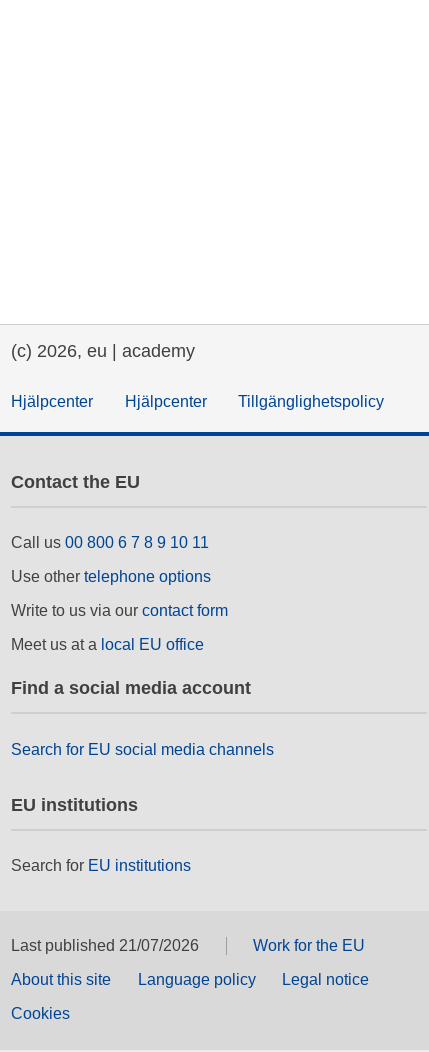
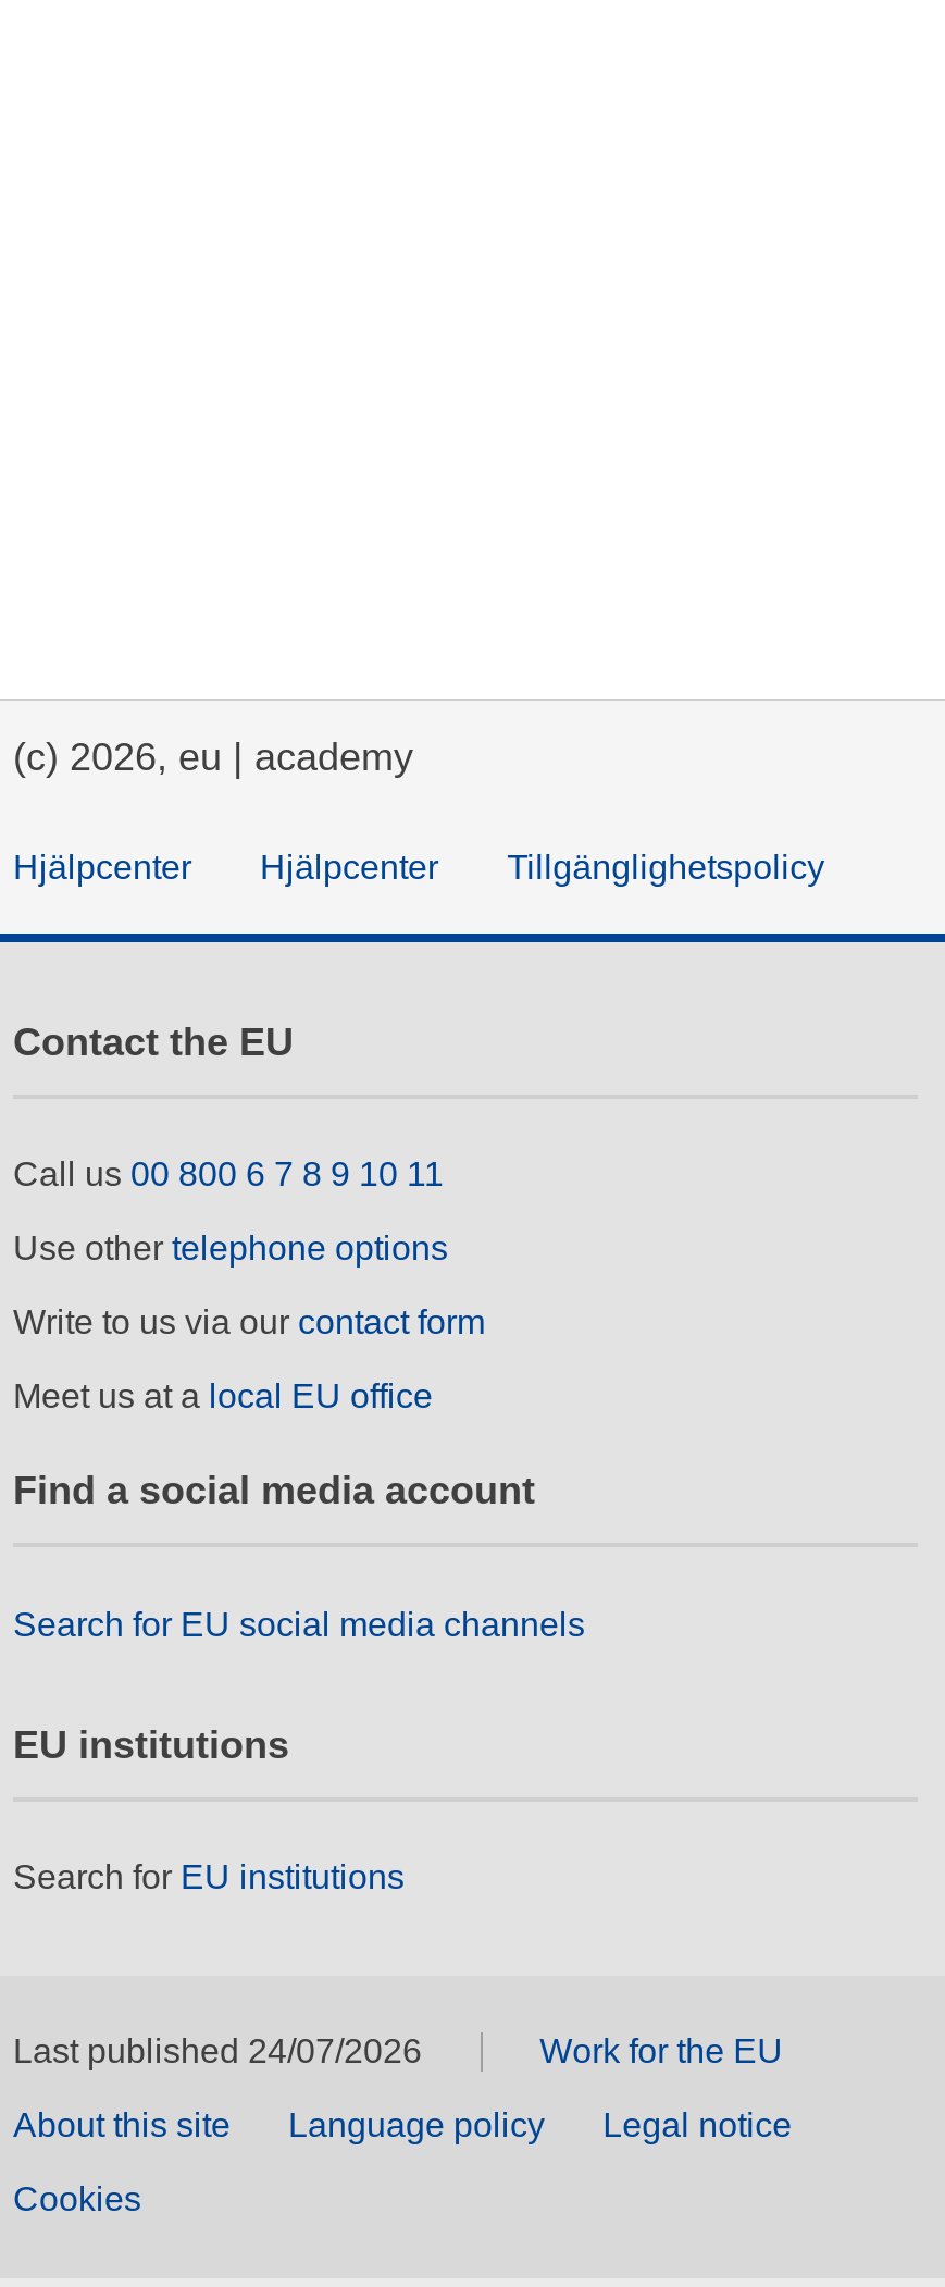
[11,937,199,954] Last published 21/07/2026 -> [13,2033,422,2070] Last published 24/07/2026

